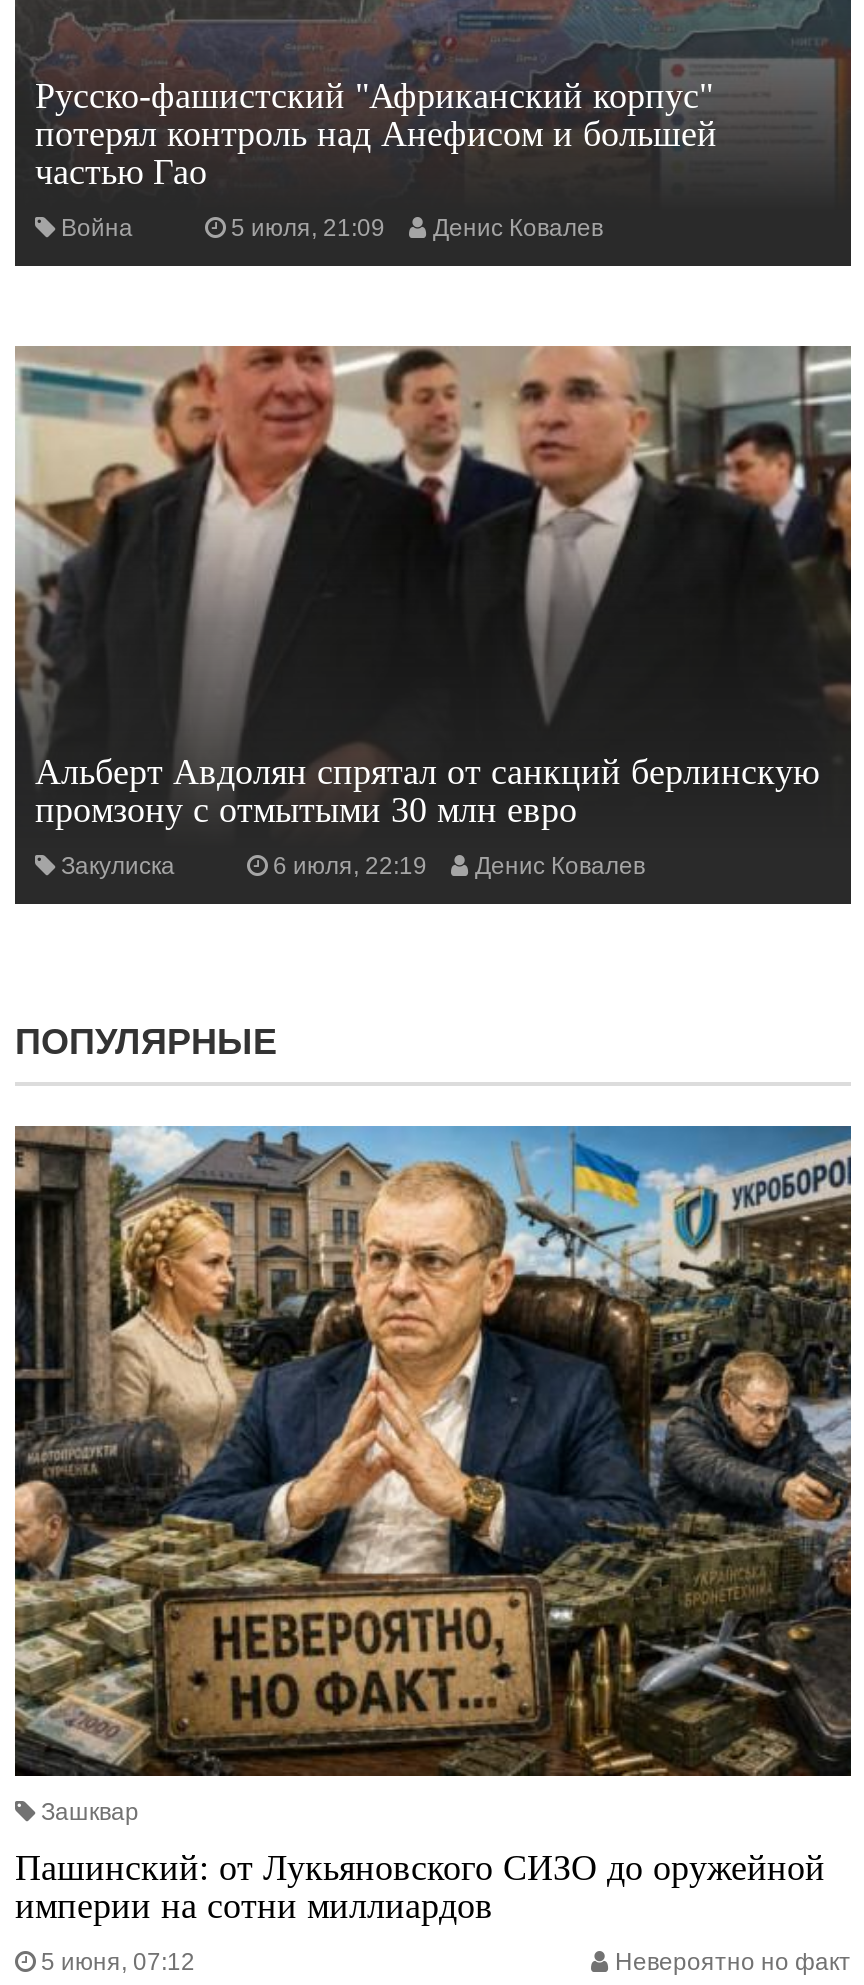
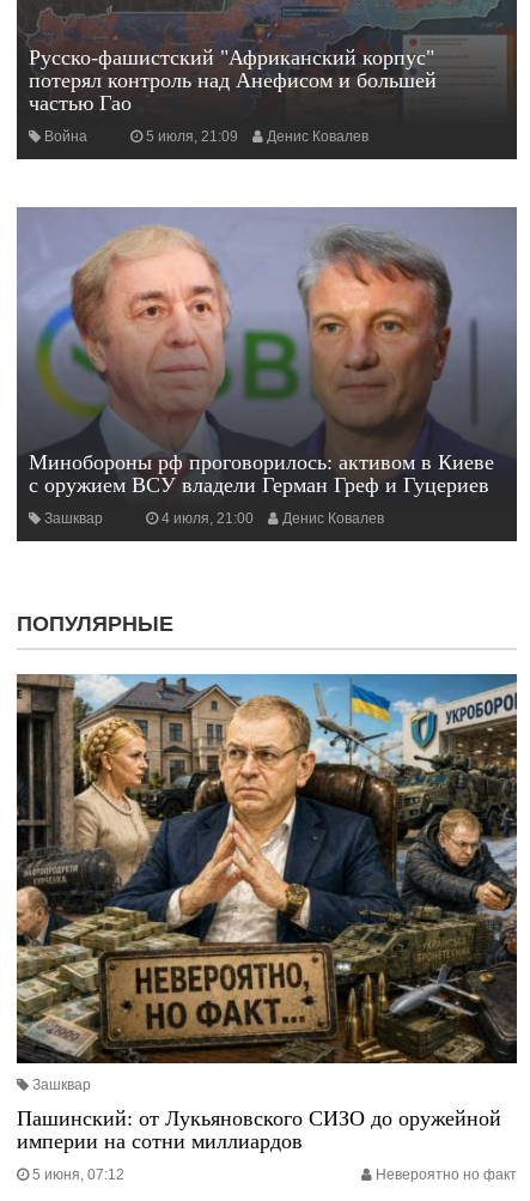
[15,344,853,830] [image] | Альберт Авдолян спрятал от санкций берлинскую | промзону с отмытыми 30 млн евро -> [17,207,518,497] [image] | Минобороны рф проговорилось: активом в Киеве | с оружием ВСУ владели Герман Греф и Гуцериев
[61,852,427,880] Закулиска | 6 июля, 22:19 -> [44,510,254,527] Зашквар | 4 июля, 21:00

